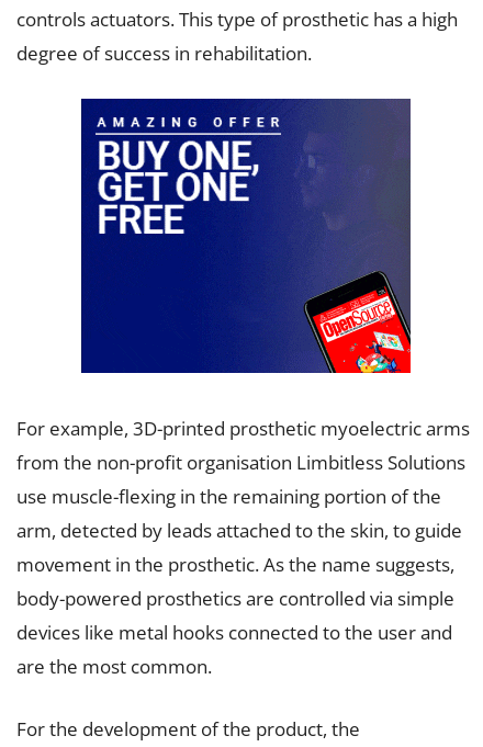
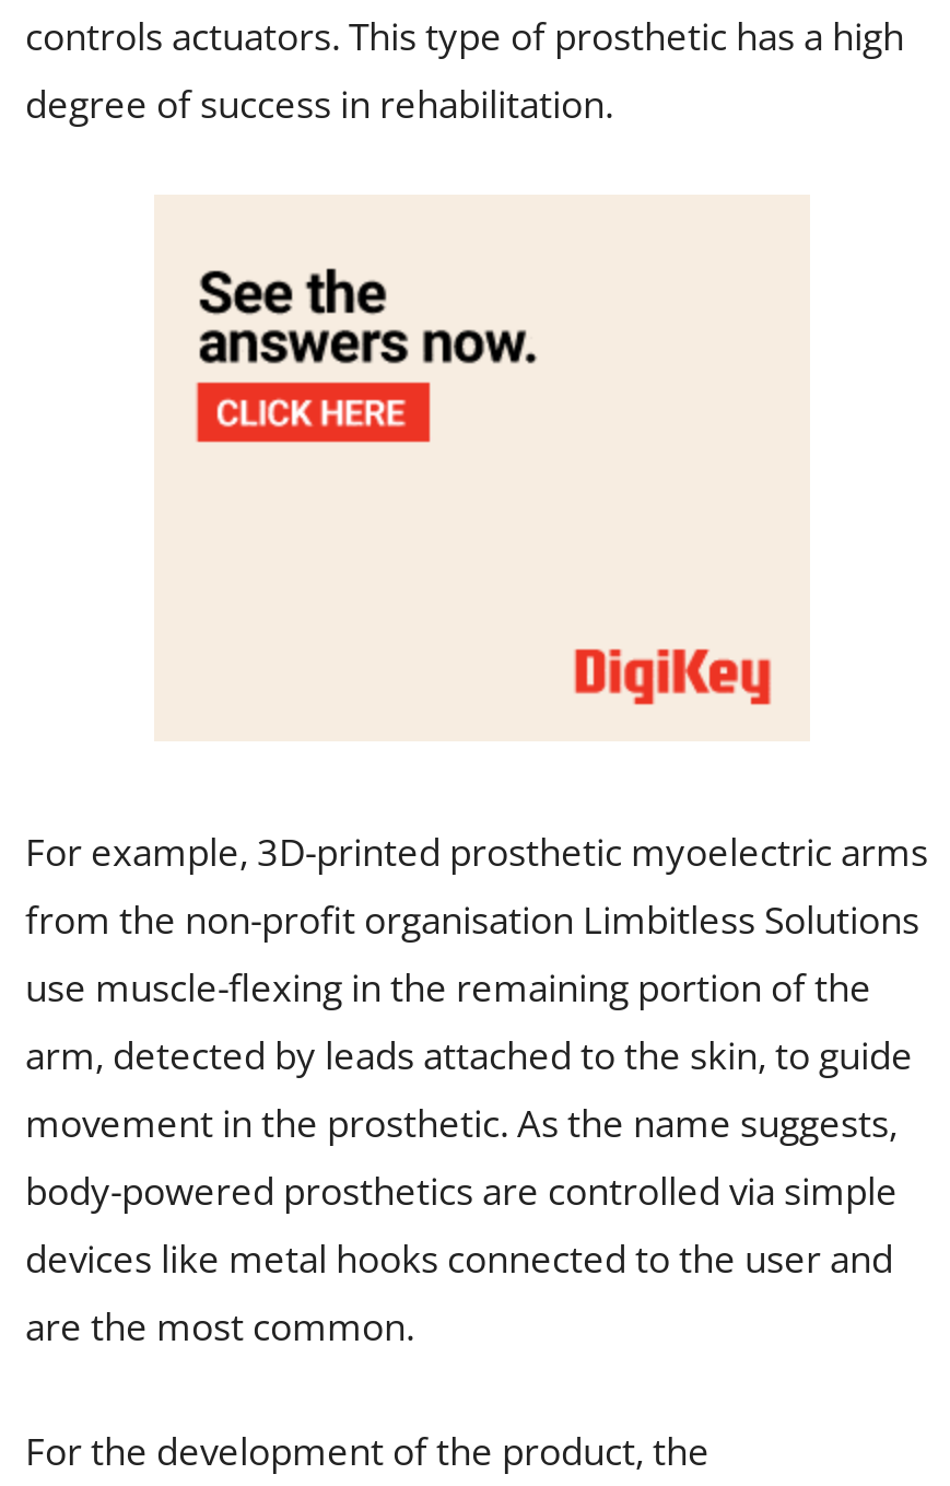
[80,98,412,374] [image] -> [154,195,810,741] [image]

